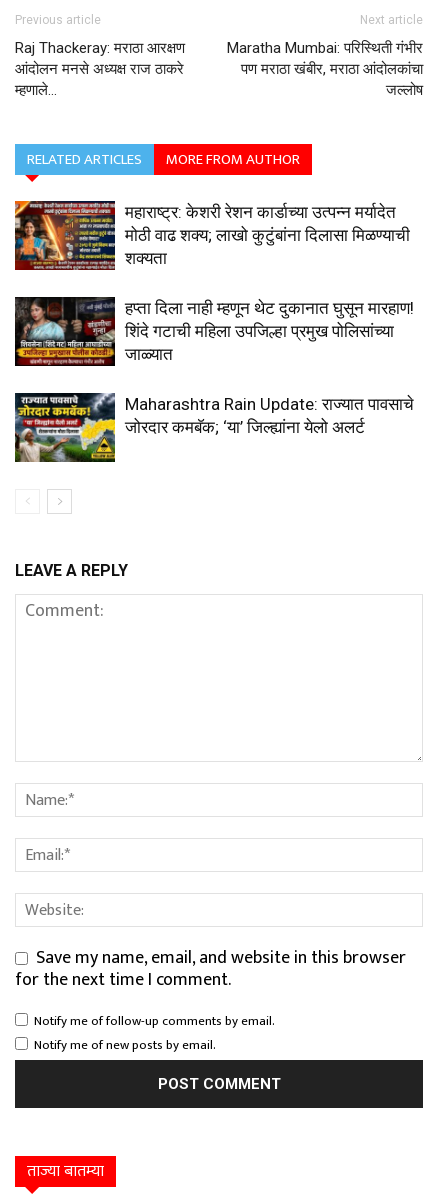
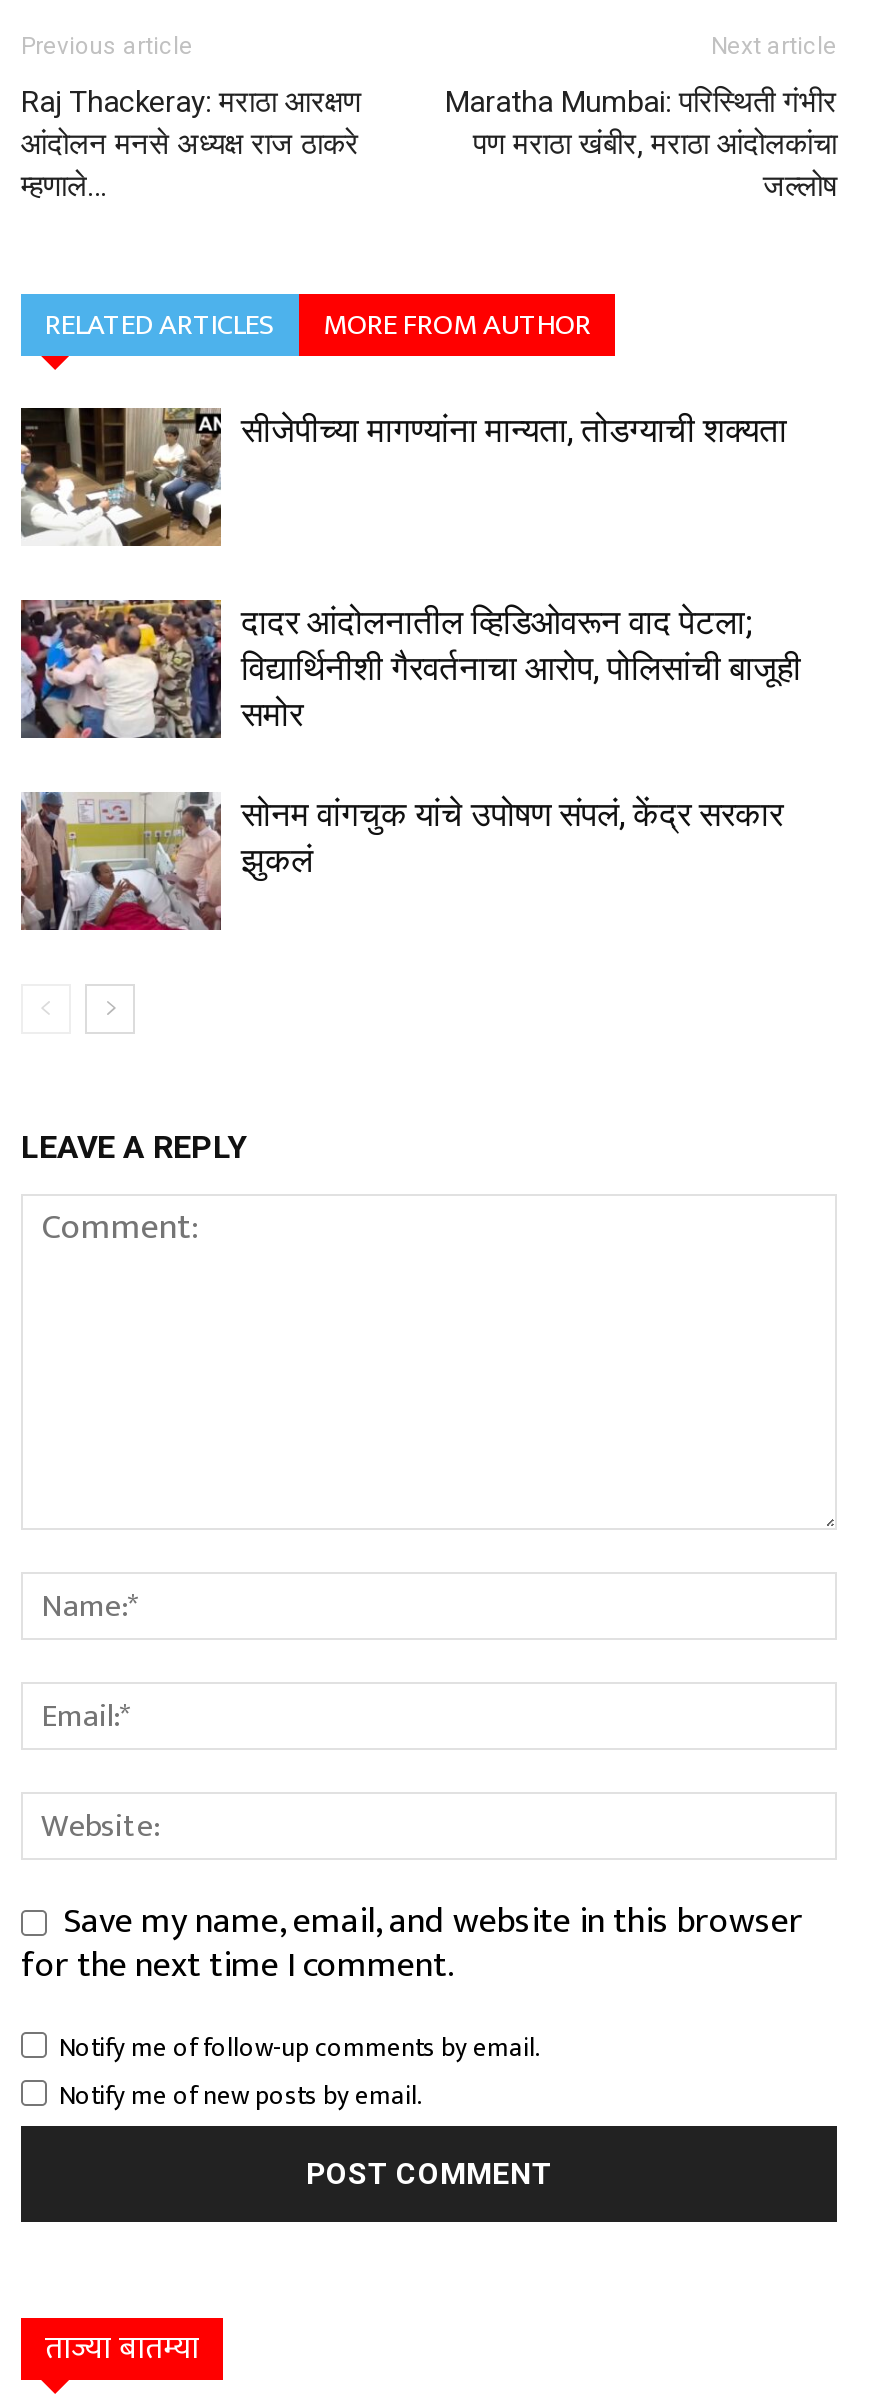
[14,200,410,271] [image] | महाराष्ट्र: केशरी रेशन कार्डाच्या उत्पन्न मर्यादेत | मोठी वाढ शक्य; लाखो कुटुंबांना दिलासा मिळण्याची | शक्यता -> [19,406,787,548] [image] | सीजेपीच्या मागण्यांना मान्यता, तोडग्याची शक्यता
[14,296,414,367] [image] | हप्ता दिला नाही म्हणून थेट दुकानात घुसून मारहाण! | शिंदे गटाची महिला उपजिल्हा प्रमुख पोलिसांच्या | जाळ्यात -> [19,598,801,740] [image] | दादर आंदोलनातील व्हिडिओवरून वाद पेटला; | विद्यार्थिनीशी गैरवर्तनाचा आरोप, पोलिसांची बाजूही | समोर
[14,392,414,463] [image] | Maharashtra Rain Update: राज्यात पावसाचे | जोरदार कमबॅक; ‘या’ जिल्ह्यांना येलो अलर्ट -> [19,790,783,932] [image] | सोनम वांगचुक यांचे उपोषण संपलं, केंद्र सरकार | झुकलं

